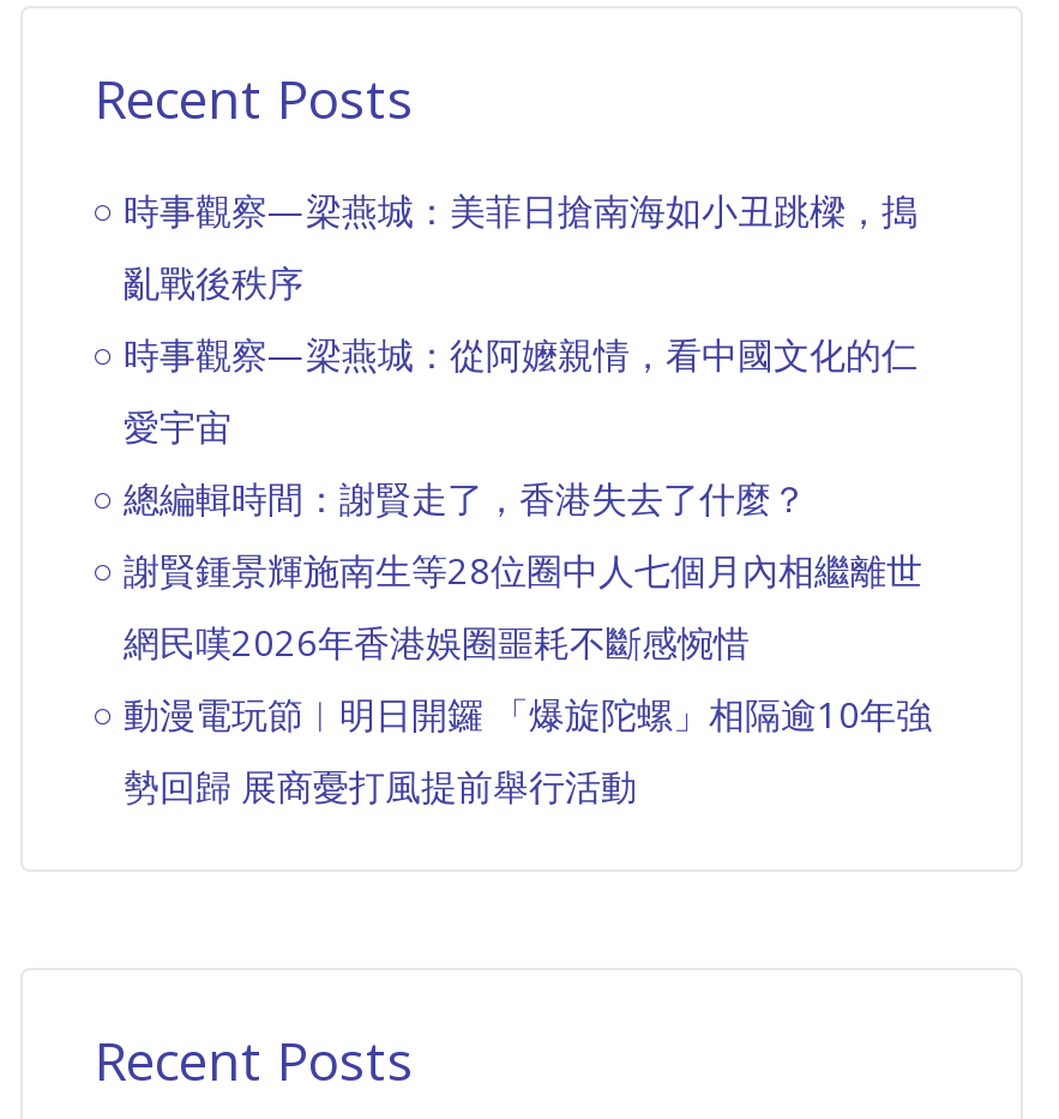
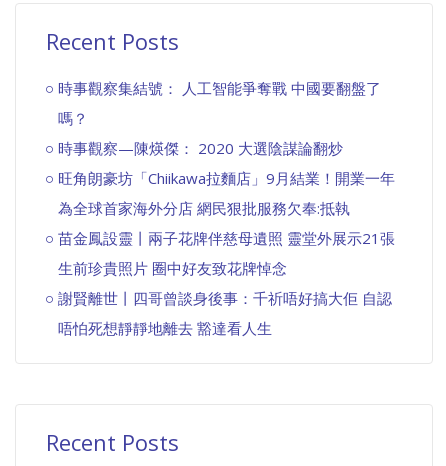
[124,185,917,233] 時事觀察—梁燕城：美菲日搶南海如小丑跳樑，搗 -> [58,78,381,98] 時事觀察集結號： 人工智能爭奪戰 中國要翻盤了
[124,257,303,305] 亂戰後秩序 -> [58,108,88,128] 嗎？
[124,329,917,377] 時事觀察—梁燕城：從阿嬤親情，看中國文化的仁 -> [58,138,343,158] 時事觀察—陳煐傑： 2020 大選陰謀論翻炒
[124,401,231,449] 愛宇宙 -> [58,168,395,188] 旺角朗豪坊「Chiikawa拉麵店」9月結業！開業一年
[124,473,807,521] 總編輯時間：謝賢走了，香港失去了什麼？ -> [58,198,350,218] 為全球首家海外分店 網民狠批服務欠奉:抵執
[124,545,922,593] 謝賢鍾景輝施南生等28位圈中人七個月內相繼離世 -> [58,228,395,248] 苗金鳳設靈丨兩子花牌伴慈母遺照 靈堂外展示21張
[124,617,750,665] 網民嘆2026年香港娛圈噩耗不斷感惋惜 -> [58,258,287,278] 生前珍貴照片 圈中好友致花牌悼念
[124,689,932,737] 動漫電玩節︱明日開鑼 「爆旋陀螺」相隔逾10年強 -> [58,288,392,308] 謝賢離世丨四哥曾談身後事：千祈唔好搞大佢 自認
[124,761,637,809] 勢回歸 展商憂打風提前舉行活動 -> [58,318,272,338] 唔怕死想靜靜地離去 豁達看人生

